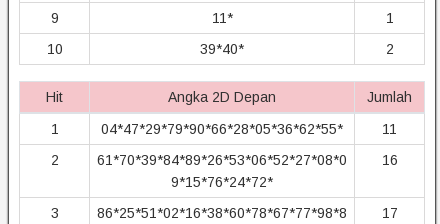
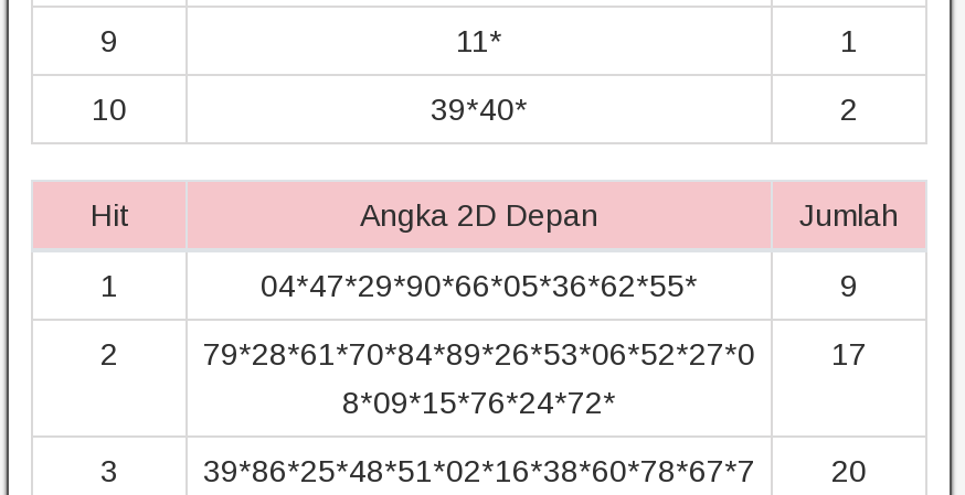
[101,121,343,137] 04*47*29*79*90*66*28*05*36*62*55* -> [261,268,698,303] 04*47*29*90*66*05*36*62*55*
[382,121,397,137] 11 -> [840,268,858,303] 9
[97,152,347,168] 61*70*39*84*89*26*53*06*52*27*08*0 -> [203,336,755,372] 79*28*61*70*84*89*26*53*06*52*27*0
[381,152,397,168] 16 -> [831,336,867,372] 17
[171,174,273,190] 9*15*76*24*72* -> [342,385,616,420] 8*09*15*76*24*72*
[97,205,347,221] 86*25*51*02*16*38*60*78*67*77*98*8 -> [203,453,755,488] 39*86*25*48*51*02*16*38*60*78*67*7
[381,205,397,221] 17 -> [831,453,867,488] 20

